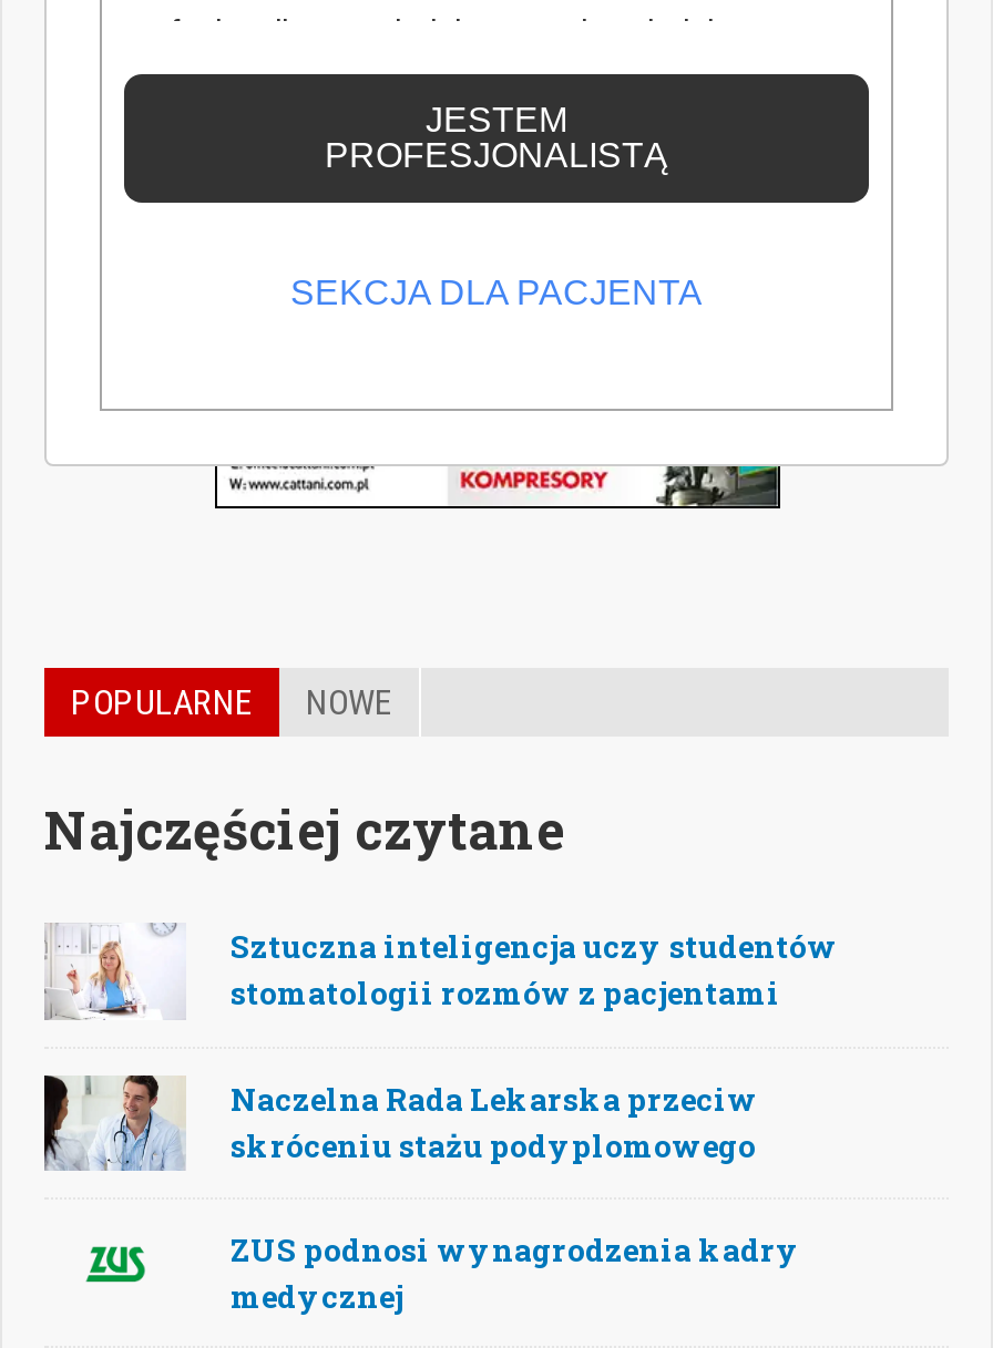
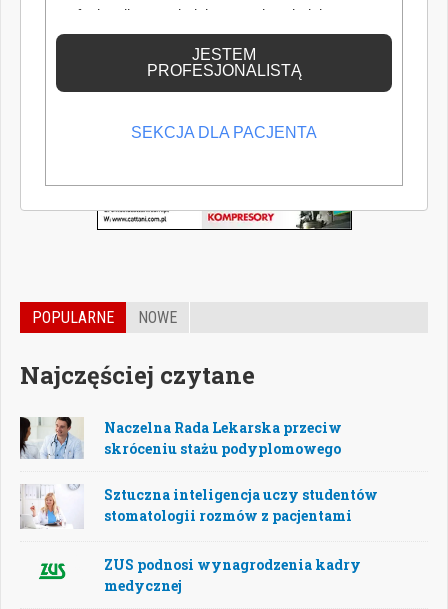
moved [44,924,838,1020] -> [20,484,378,528]: [image] | Sztuczna inteligencja uczy studentów | stomatologii rozmów z pacjentami
moved [42,1073,758,1175] -> [19,415,342,461]: [image] | Naczelna Rada Lekarska przeciw | skróceniu stażu podyplomowego

